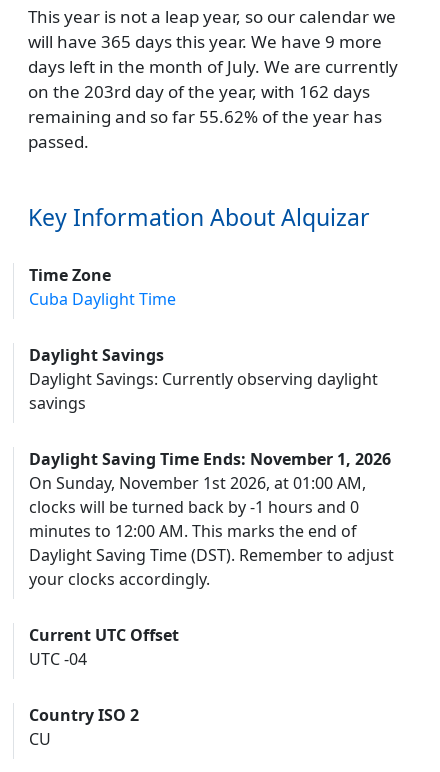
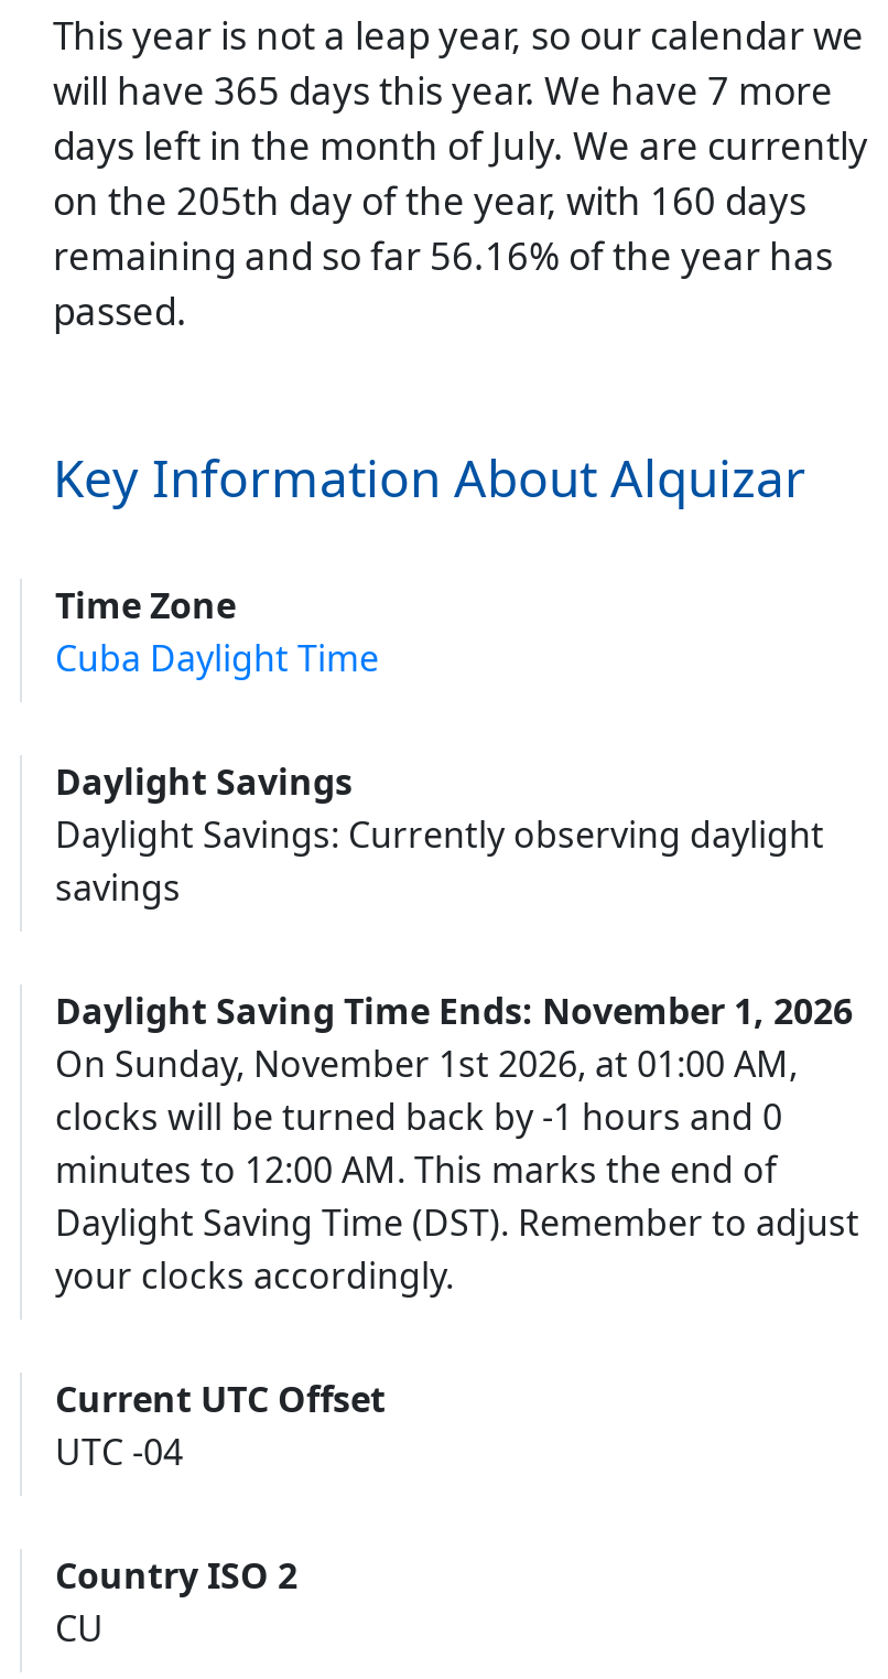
[28,30,382,53] will have 365 days this year. We have 9 more -> [53,65,833,116] will have 365 days this year. We have 7 more
[28,80,370,103] on the 203rd day of the year, with 162 days -> [53,175,806,226] on the 205th day of the year, with 160 days
[28,105,382,128] remaining and so far 55.62% of the year has -> [53,230,833,281] remaining and so far 56.16% of the year has

